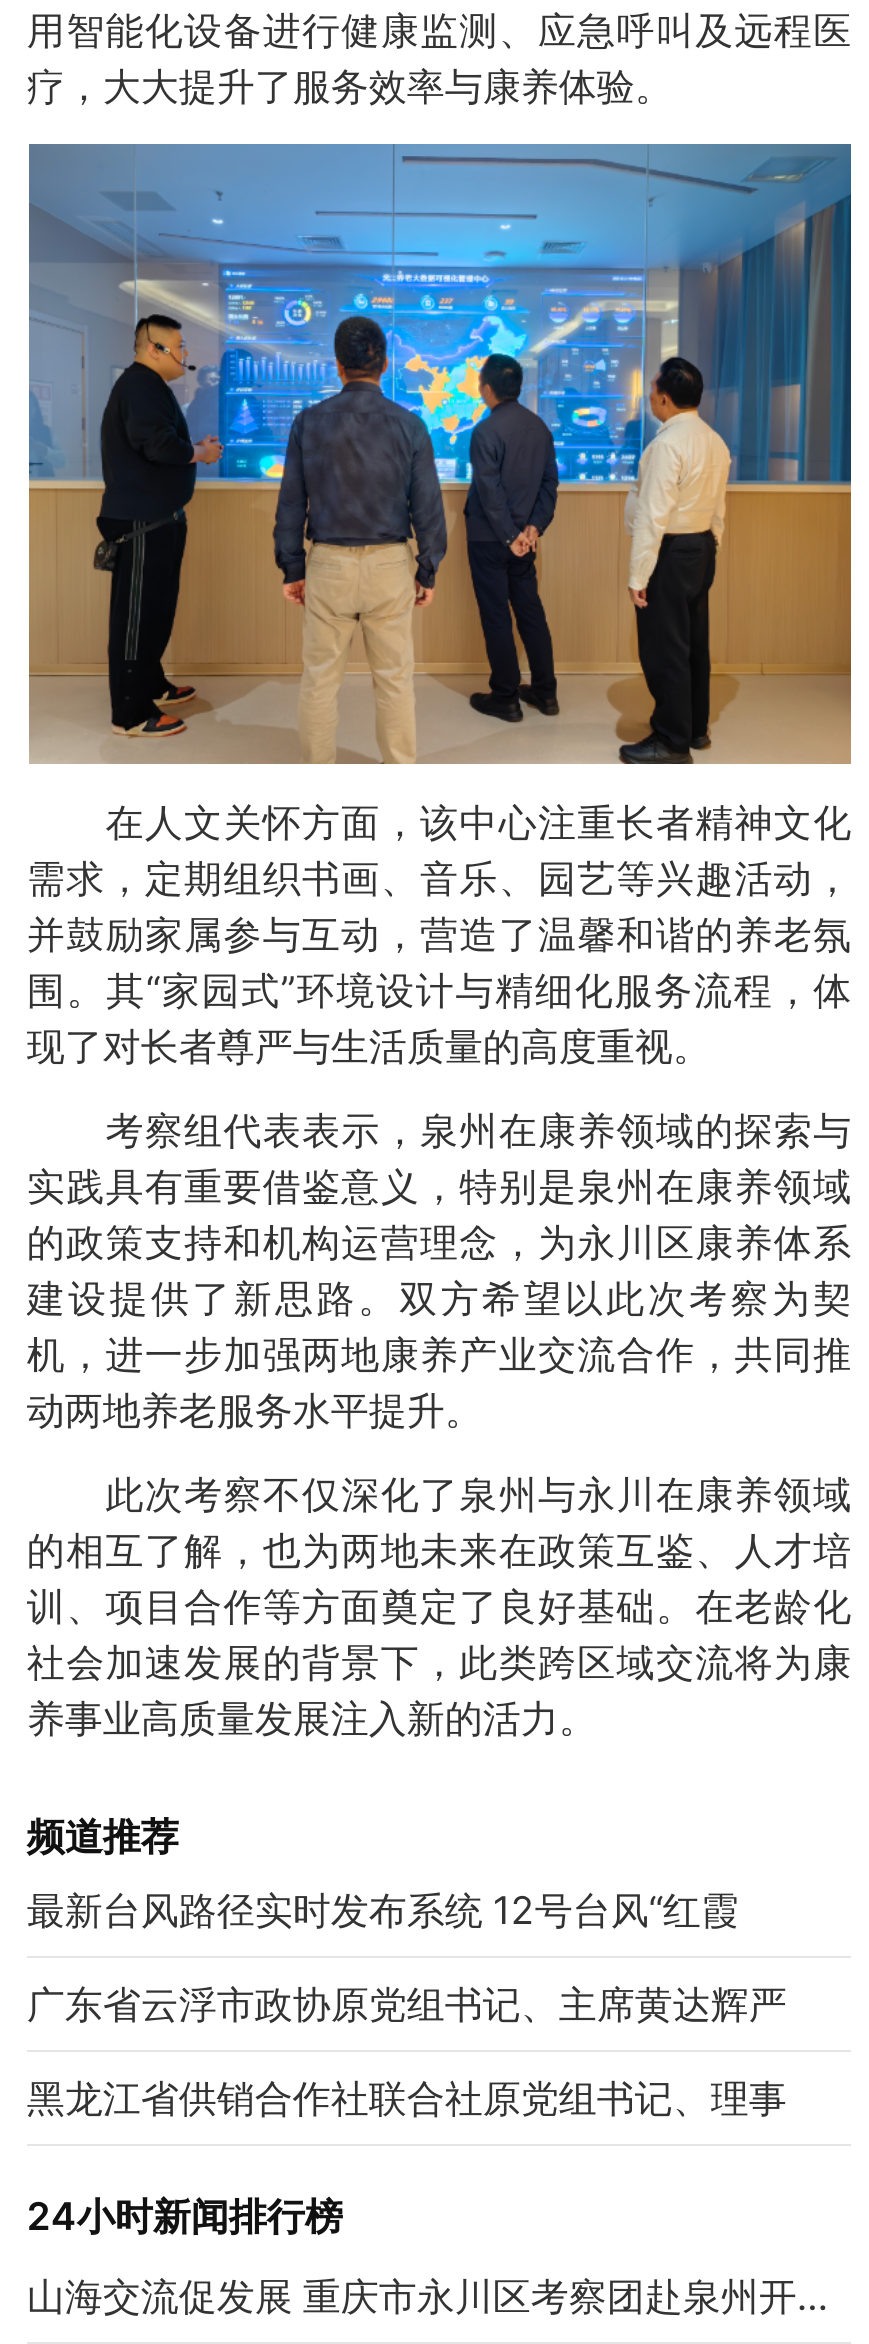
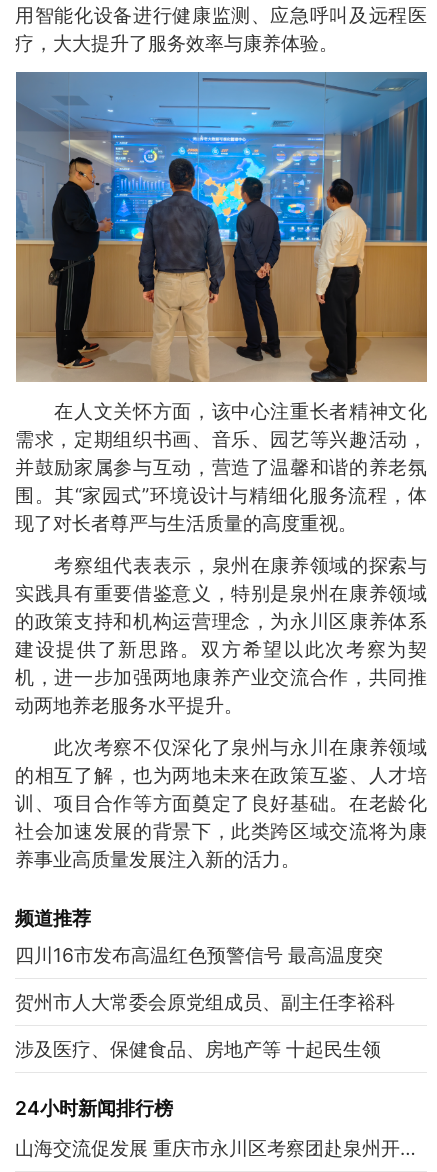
[27,1886,739,1934] 最新台风路径实时发布系统 12号台风“红霞 -> [15,943,383,967] 四川16市发布高温红色预警信号 最高温度突
[27,1980,787,2028] 广东省云浮市政协原党组书记、主席黄达辉严 -> [15,990,395,1014] 贺州市人大常委会原党组成员、副主任李裕科
[27,2074,787,2122] 黑龙江省供销合作社联合社原党组书记、理事 -> [15,1037,381,1061] 涉及医疗、保健食品、房地产等 十起民生领

